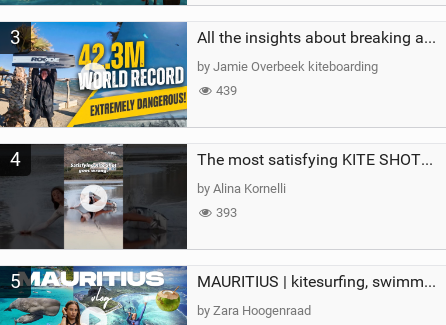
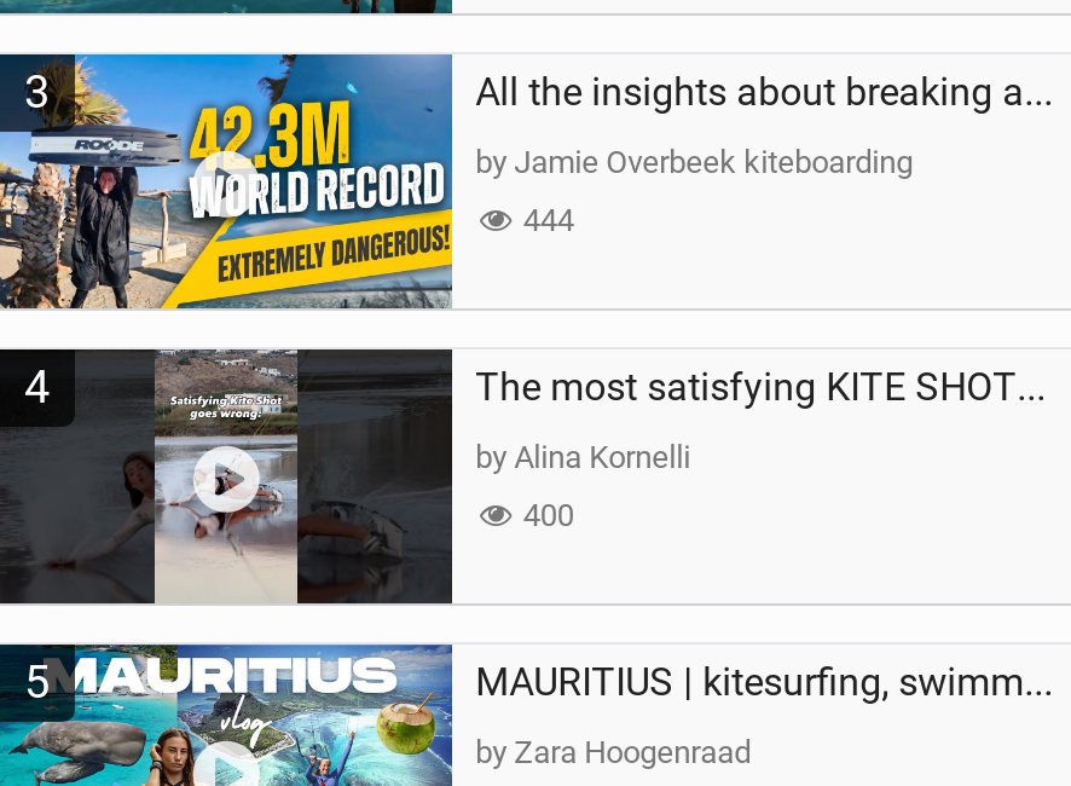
[213,83,237,98] 439 -> [516,201,574,238] 444
[213,205,237,220] 393 -> [516,497,574,533] 400

